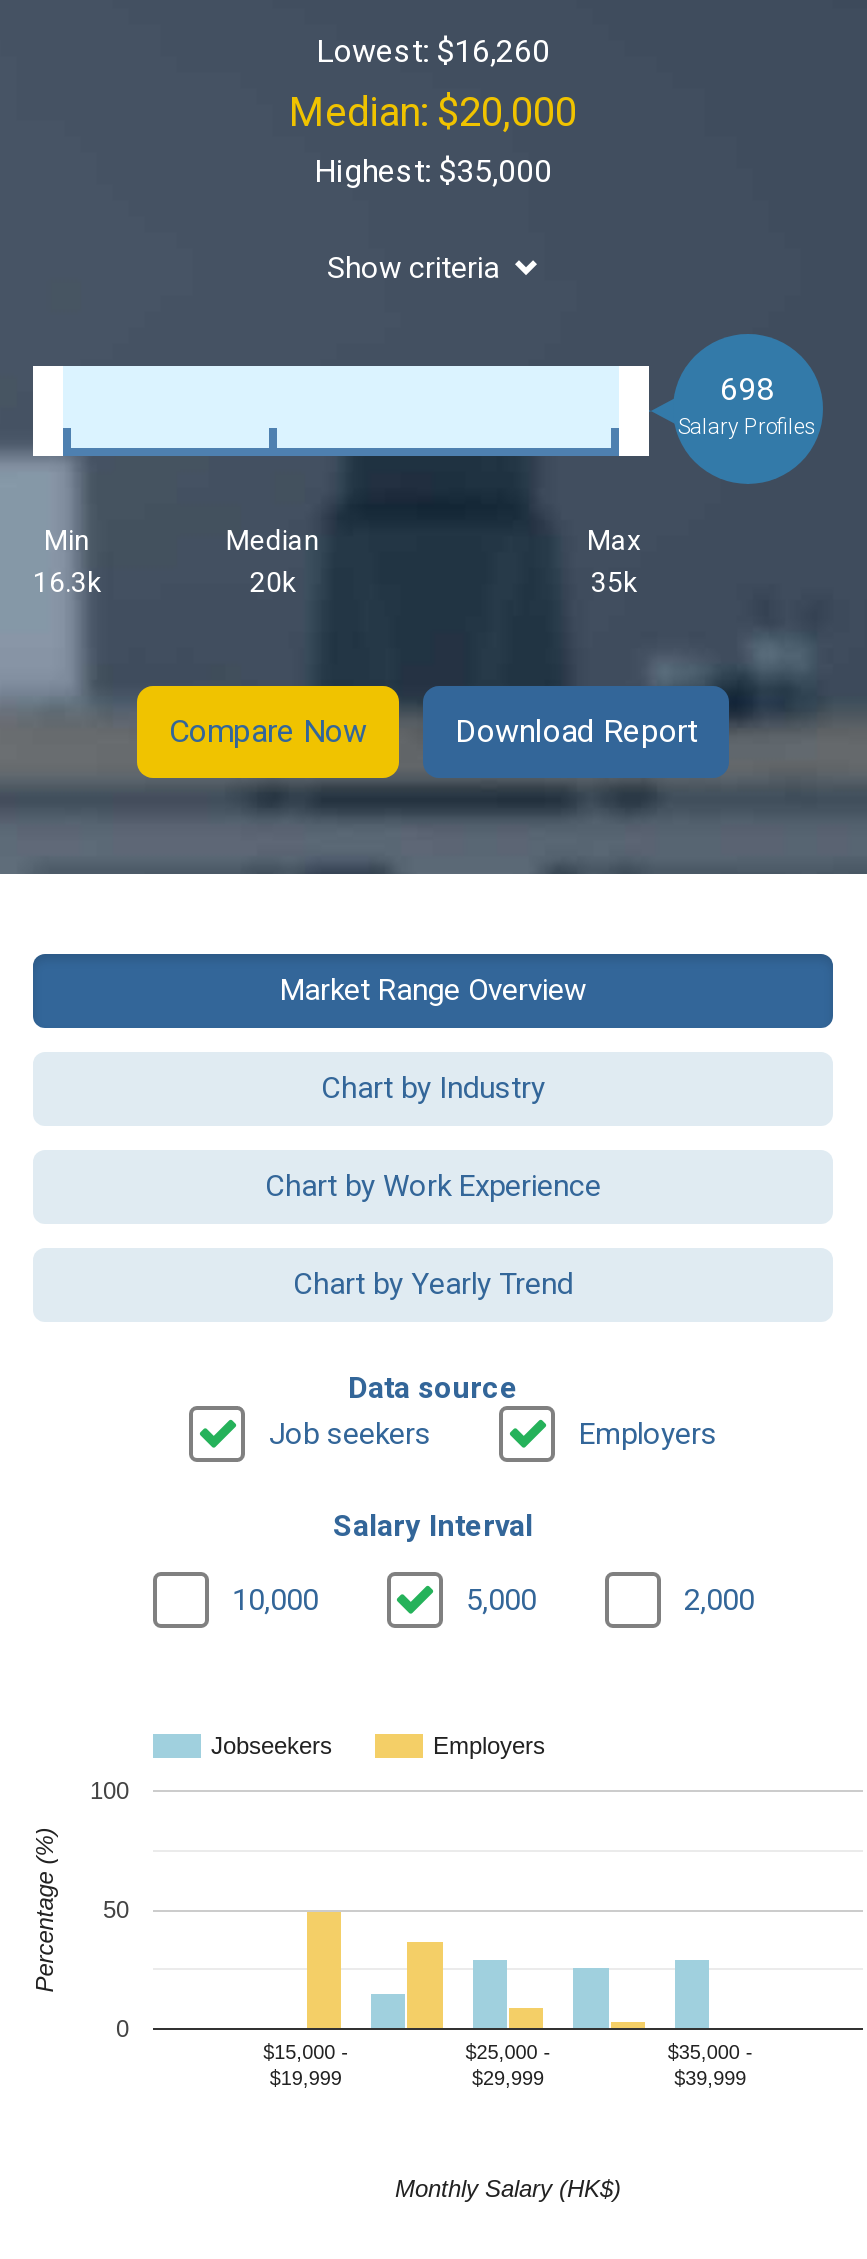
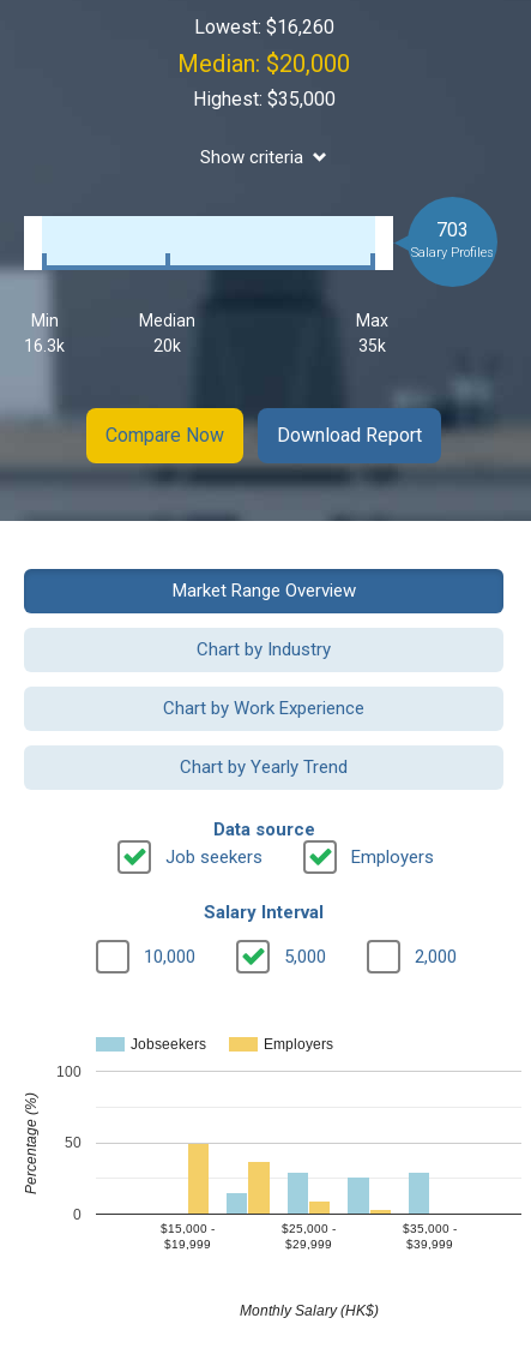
[720,370,774,408] 698 -> [436,218,468,241] 703

